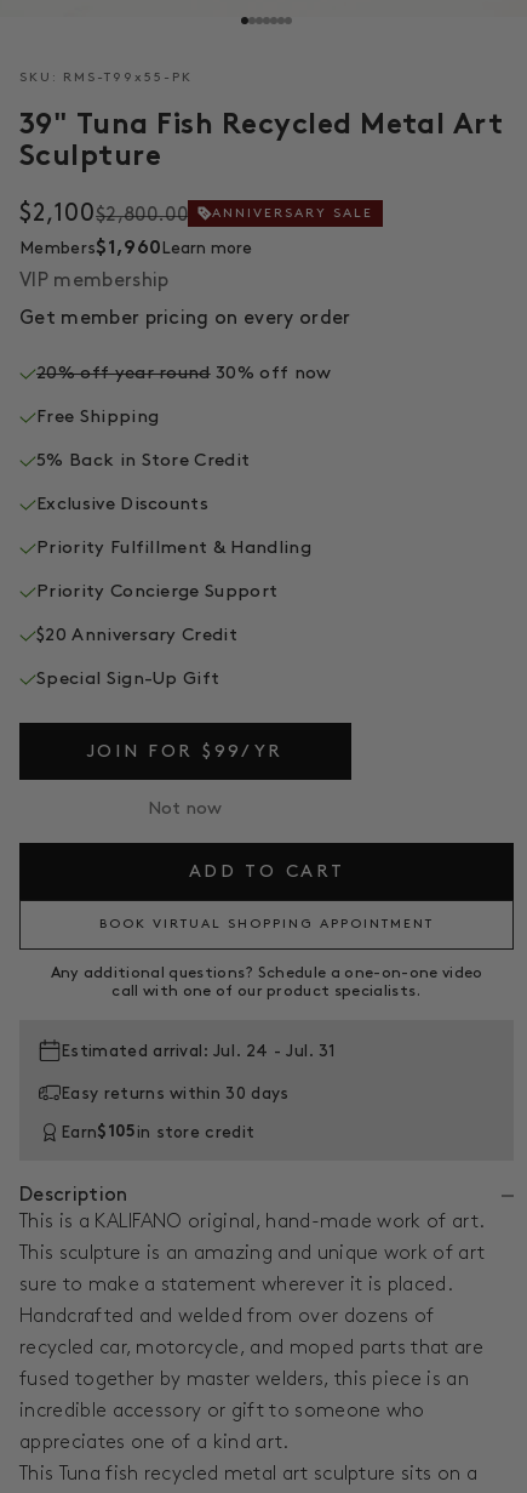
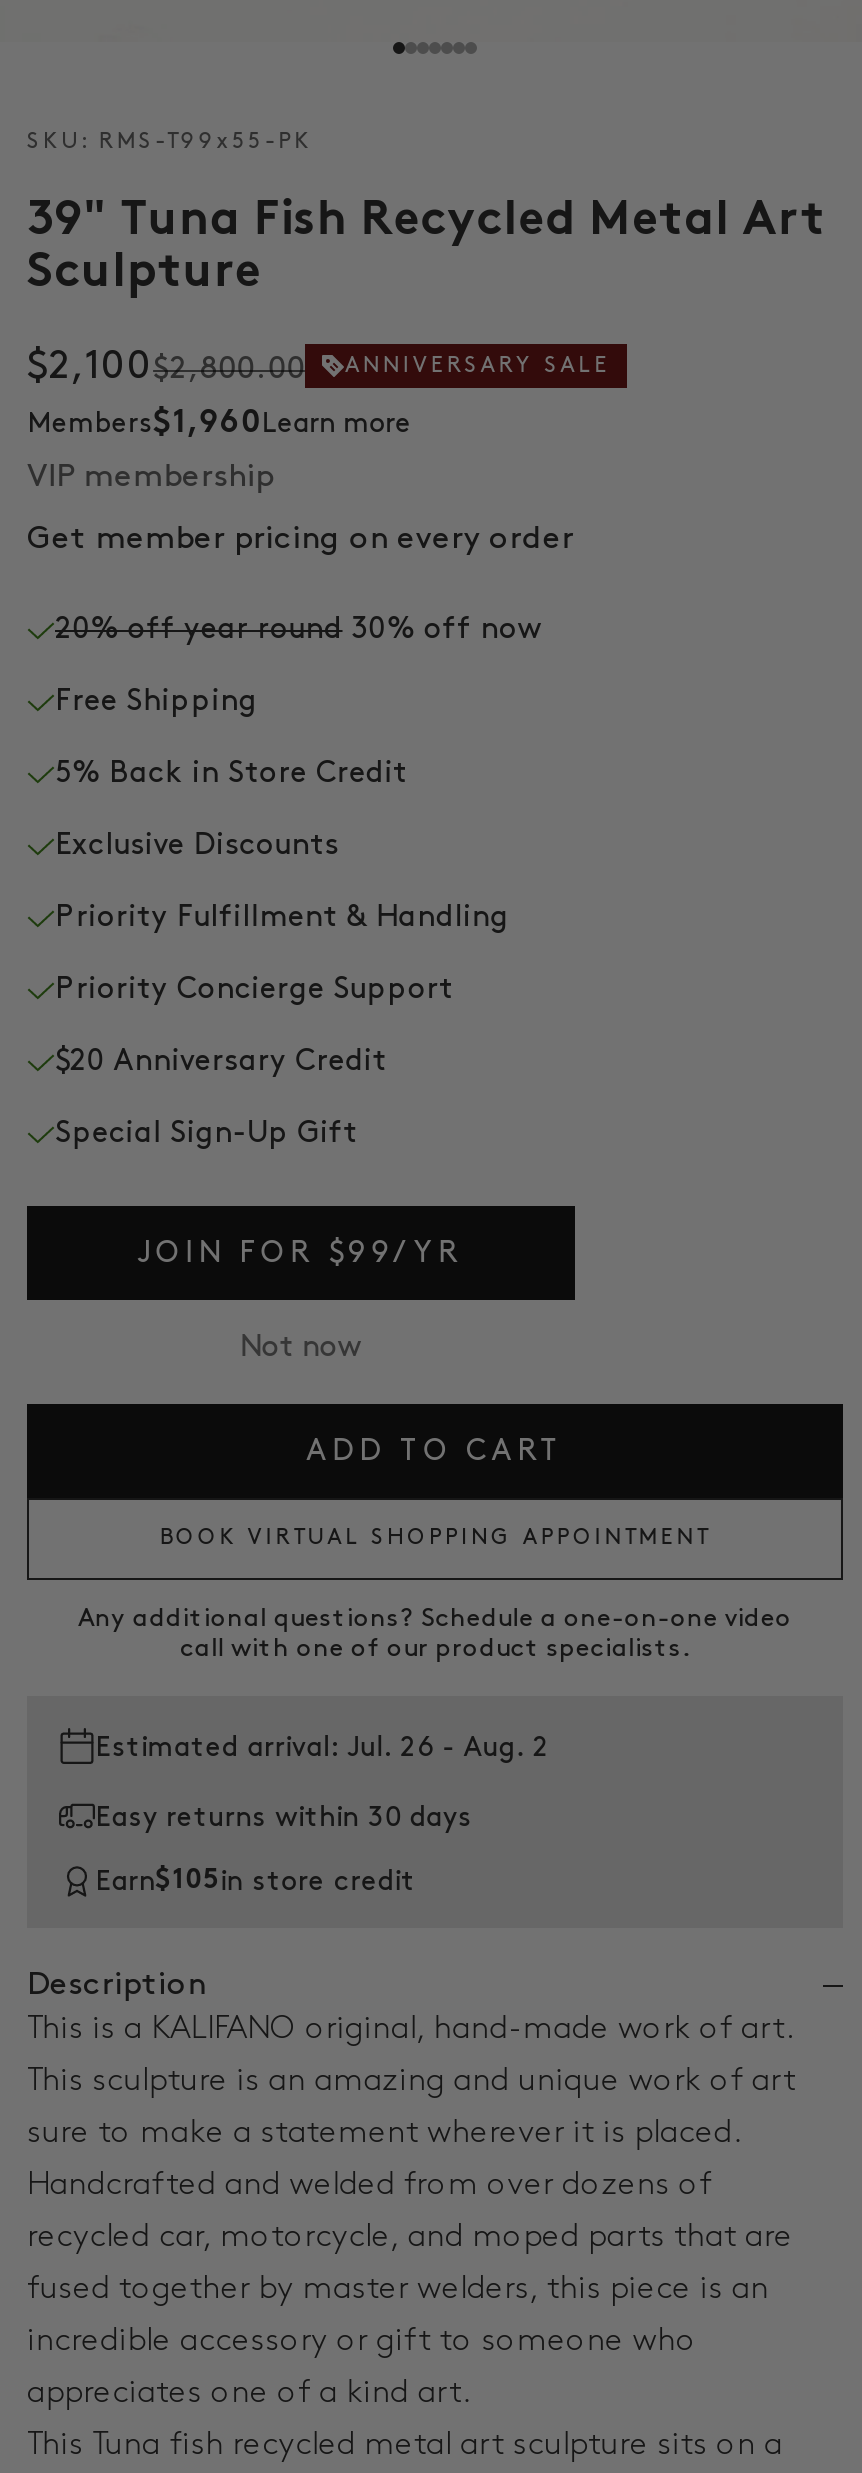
[61,1043,336,1059] Estimated arrival: Jul. 24 - Jul. 31 -> [95,1734,549,1760] Estimated arrival: Jul. 26 - Aug. 2

